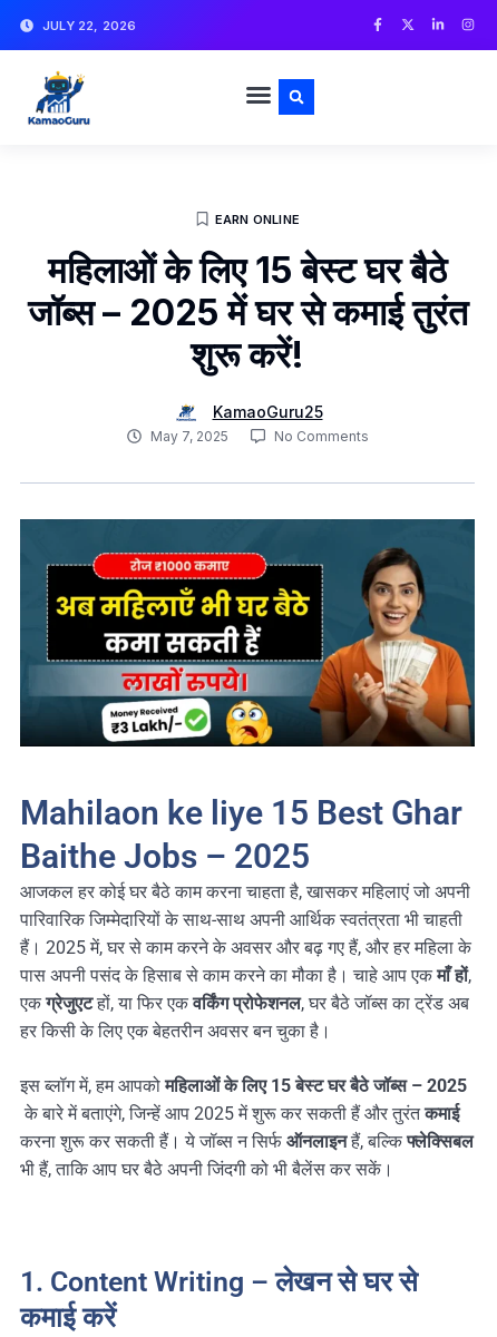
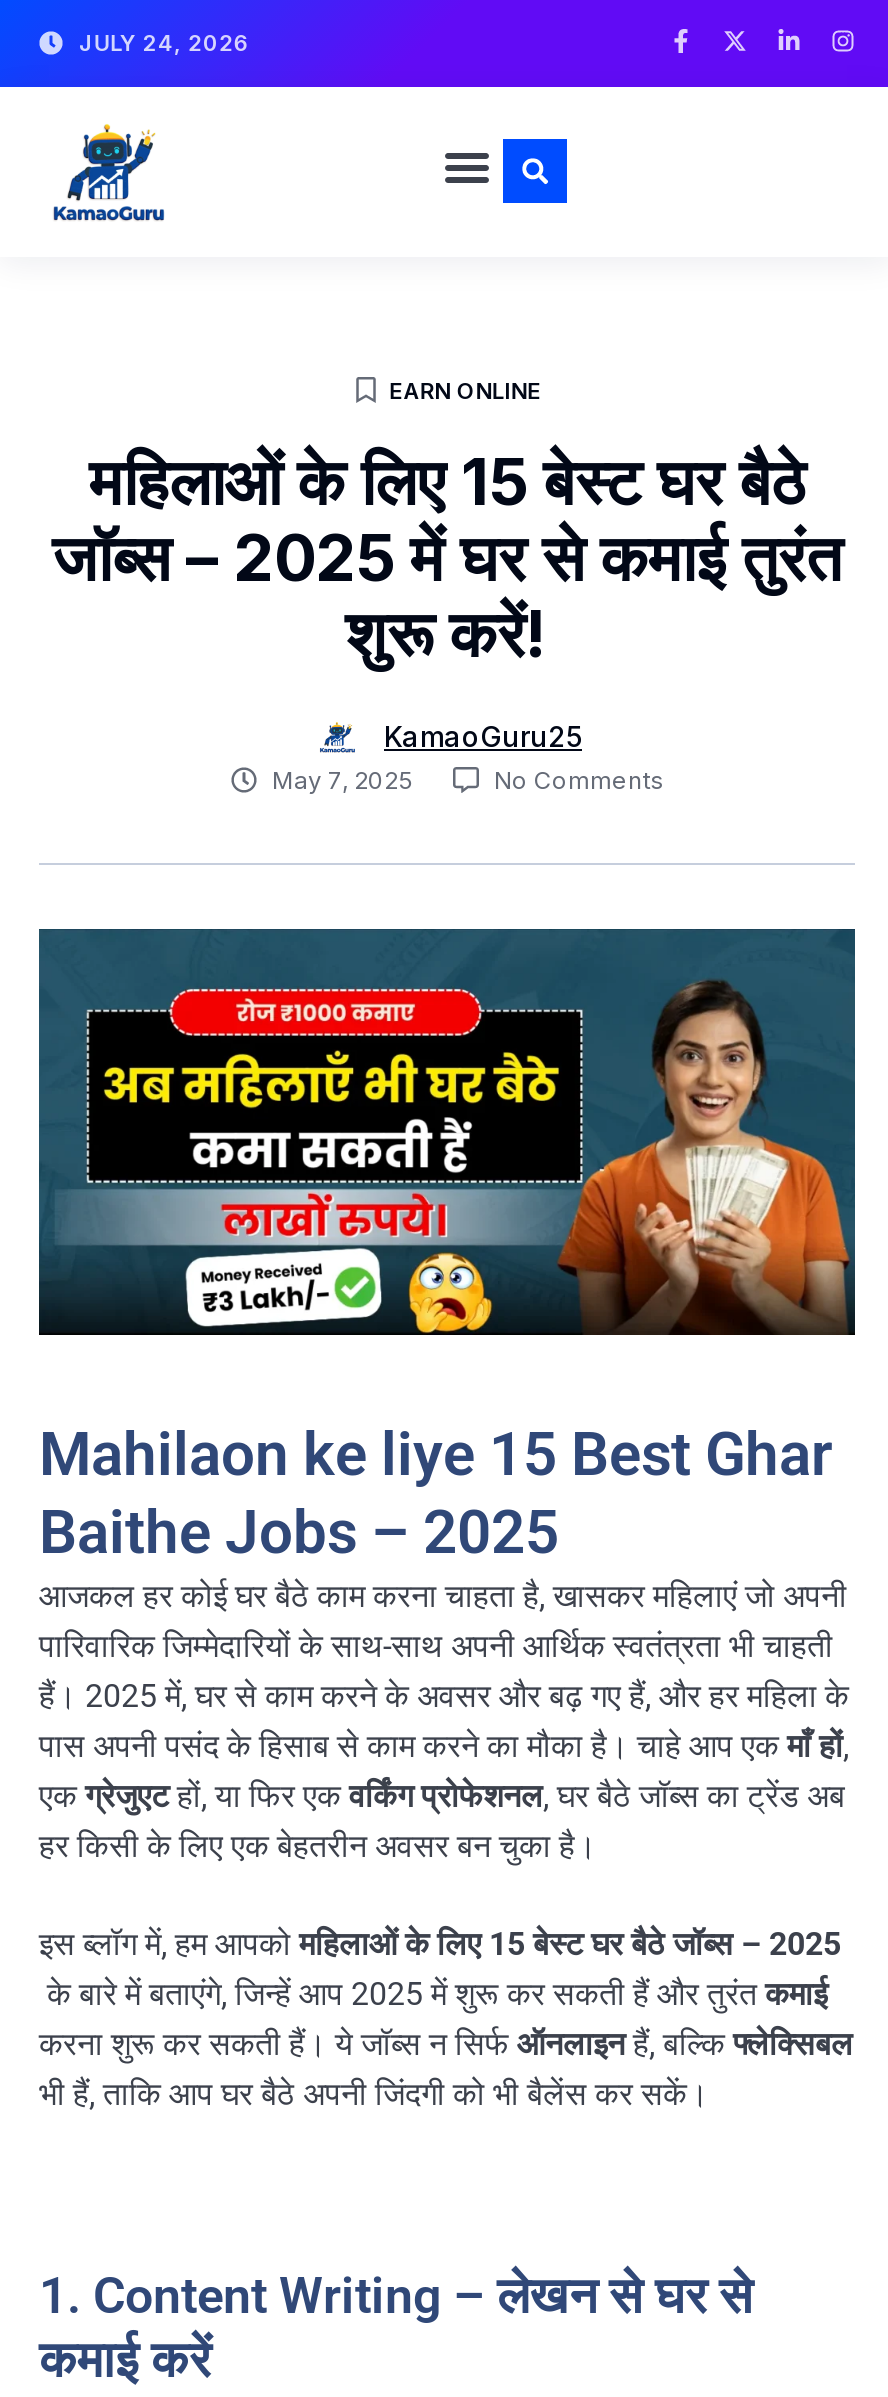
[42,17,137,33] JULY 22, 2026 -> [79,28,250,56] JULY 24, 2026

